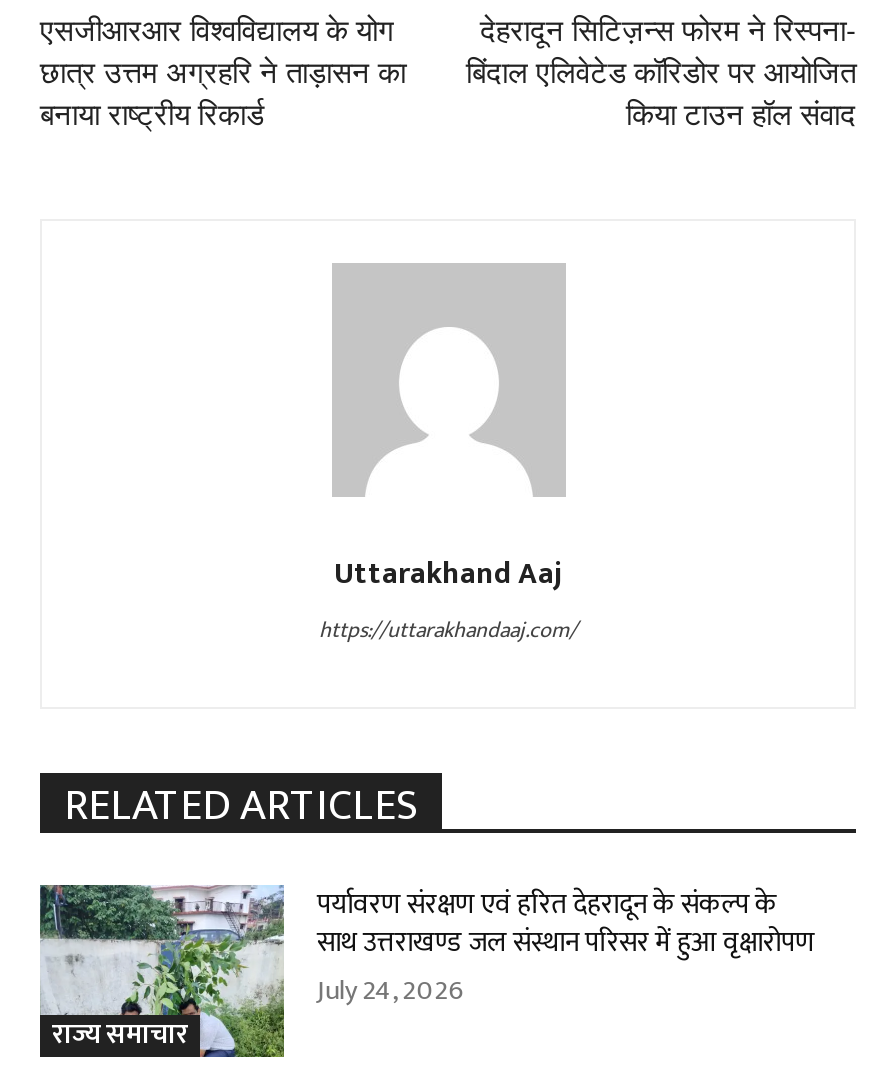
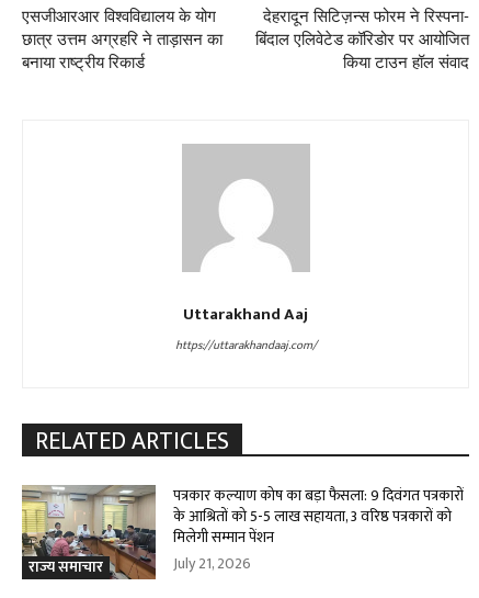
[38,881,815,1058] [image] | पर्यावरण संरक्षण एवं हरित देहरादून के संकल्प के | साथ उत्तराखण्ड जल संस्थान परिसर में हुआ वृक्षारोपण | July 24, 2026 -> [21,483,464,580] [image] | पत्रकार कल्याण कोष का बड़ा फैसला: 9 दिवंगत पत्रकारों | के आश्रितों को 5-5 लाख सहायता, 3 वरिष्ठ पत्रकारों को | मिलेगी सम्मान पेंशन | July 21, 2026

